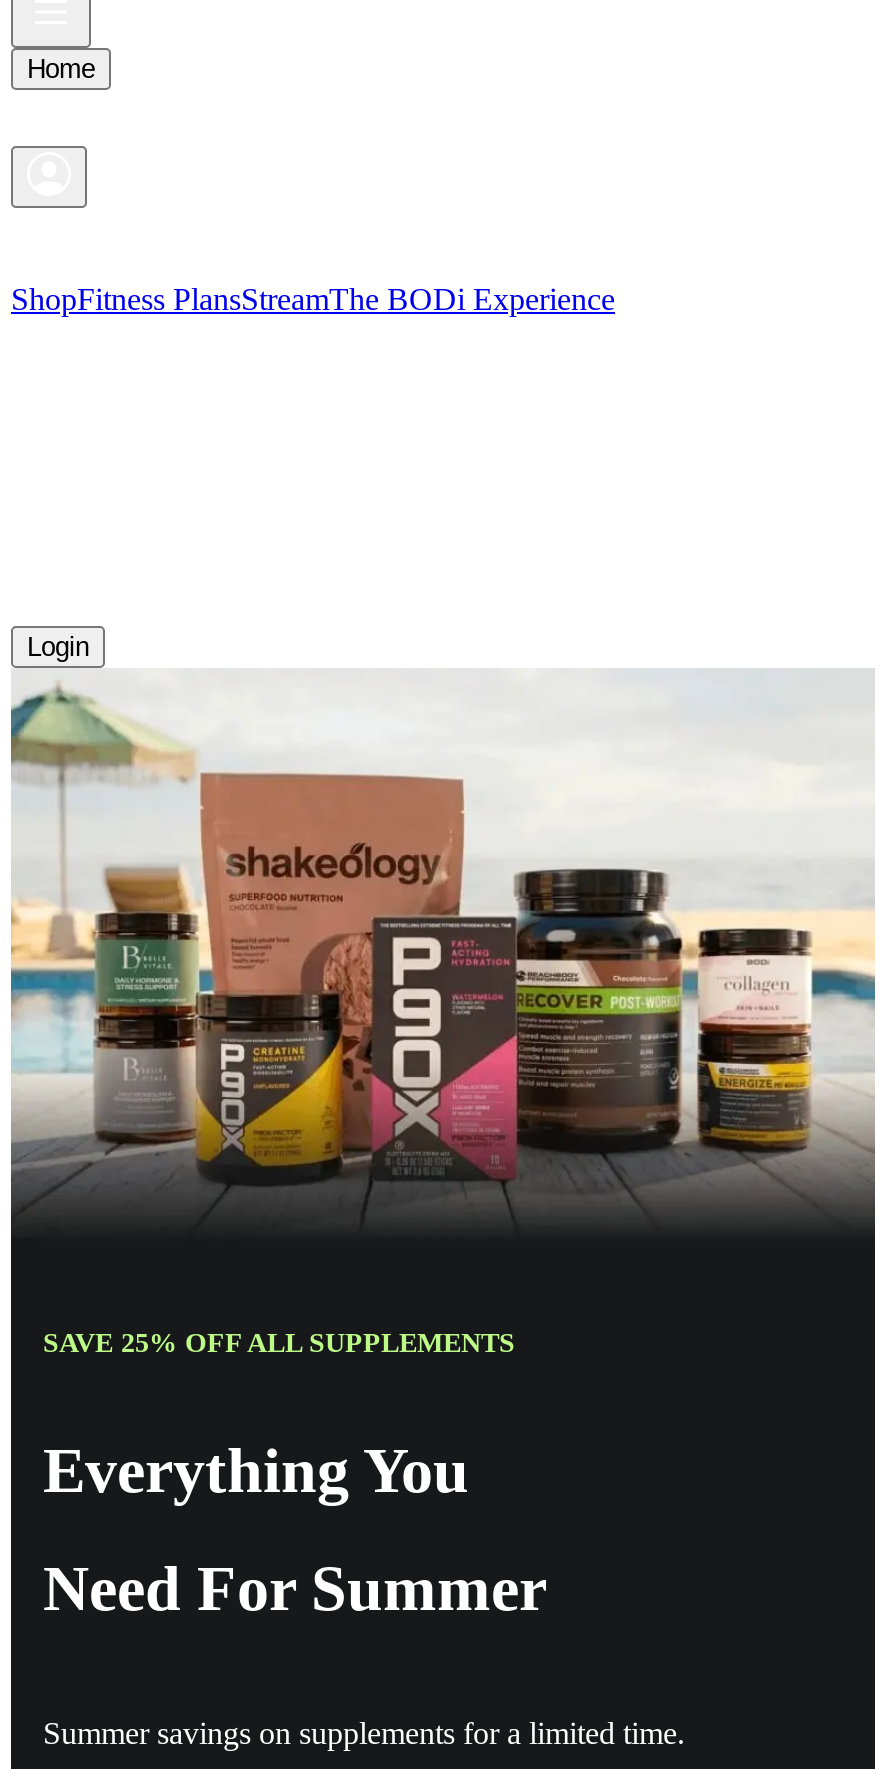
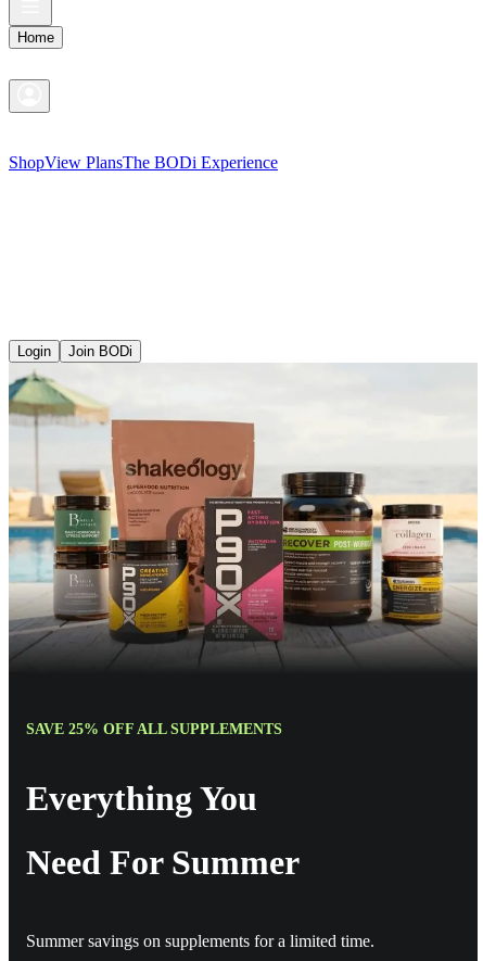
[11,282,615,316] ShopFitness PlansStreamThe BODi Experience -> [9,153,278,172] ShopView PlansThe BODi Experience
none -> [68,343,132,359] Join BODi

